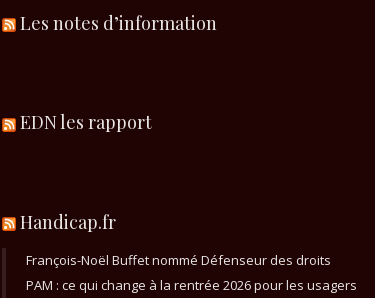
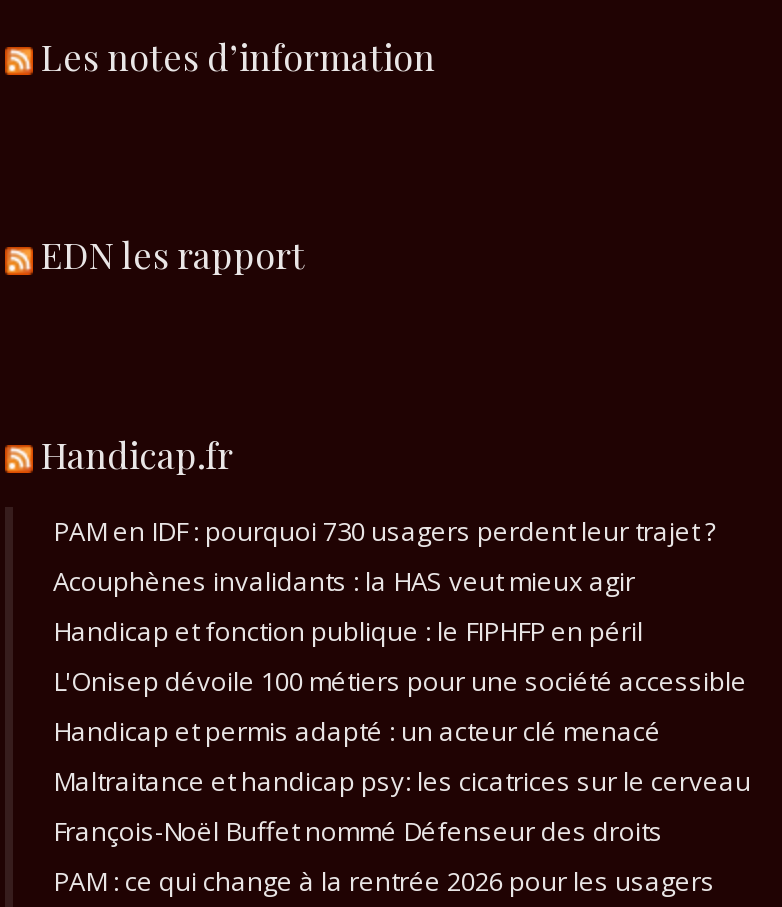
none -> [53,513,751,799] PAM en IDF : pourquoi 730 usagers perdent leur trajet ? | Acouphènes invalidants : la HAS veut mieux agir | Handicap et fonction publique : le FIPHFP en péril | L'Onisep dévoile 100 métiers pour une société accessible | Handicap et permis adapté : un acteur clé menacé | Maltraitance et handicap psy: les cicatrices sur le cerveau

